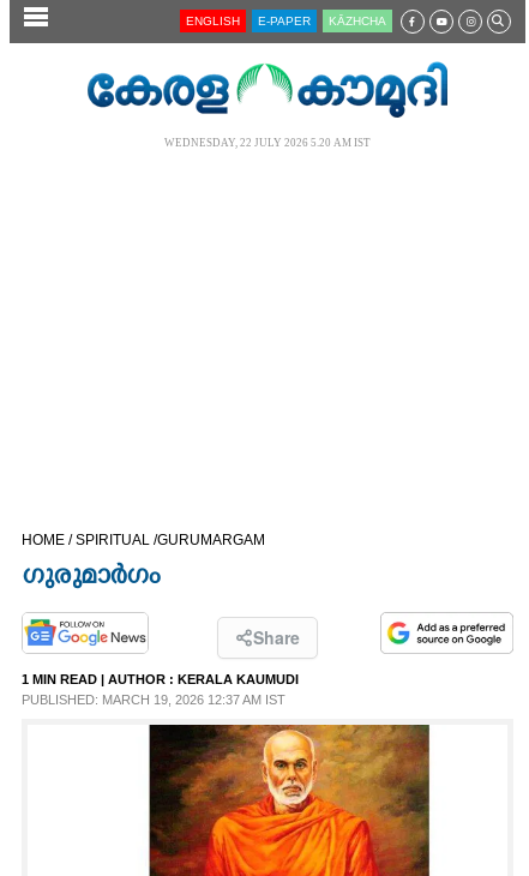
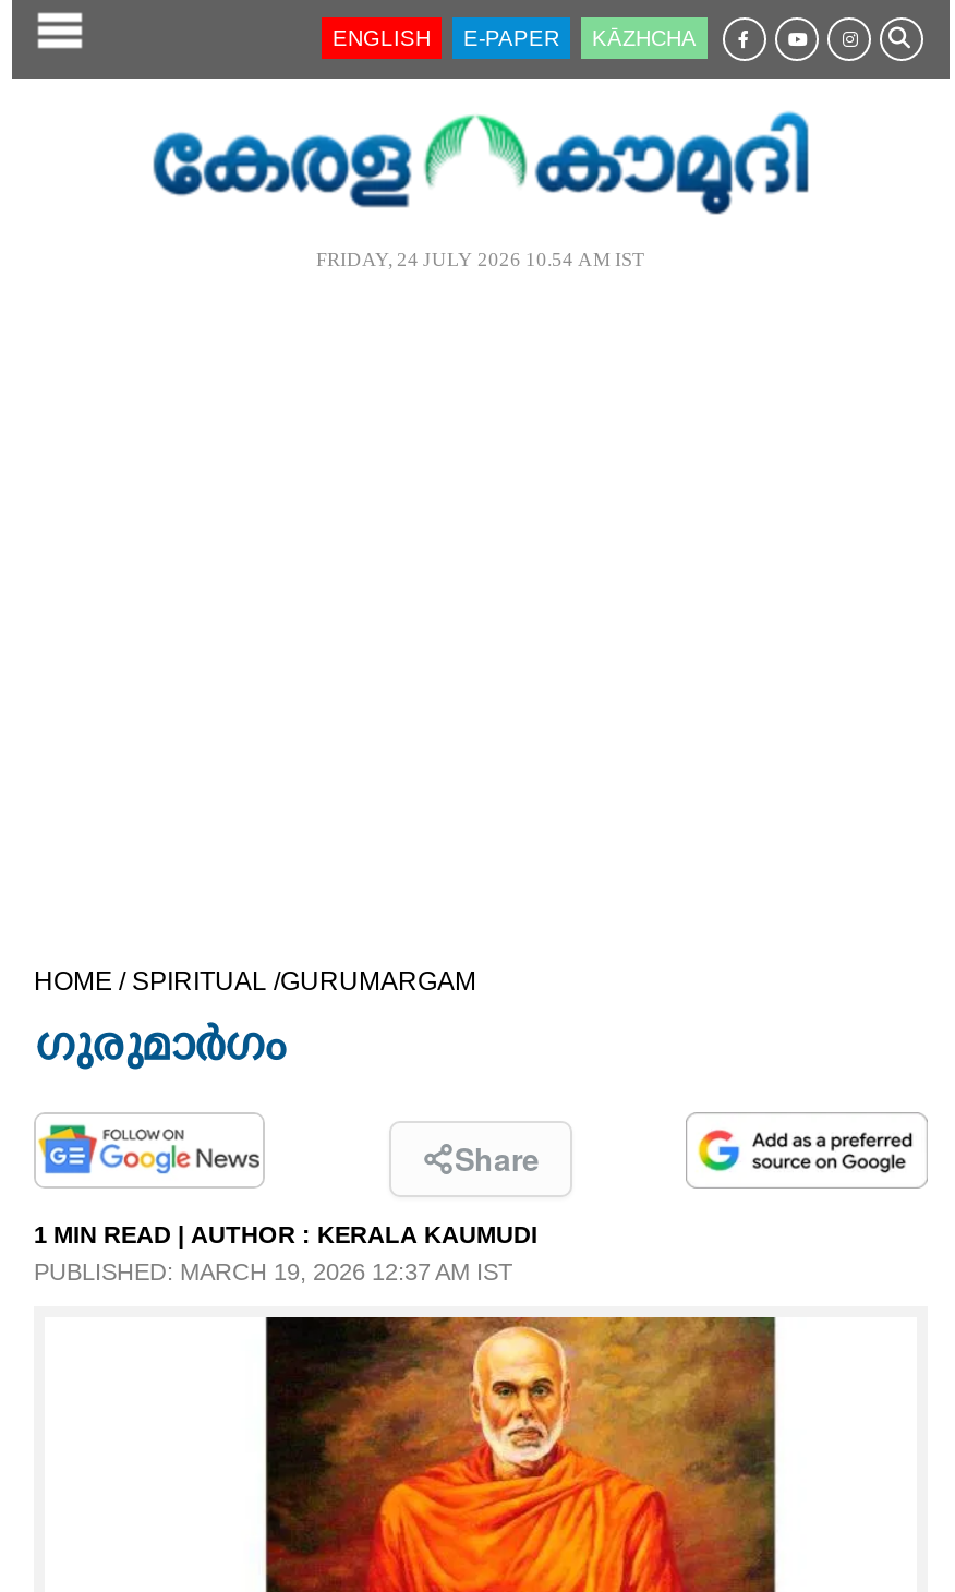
[164,137,371,149] WEDNESDAY, 22 JULY 2026 5.20 AM IST -> [316,249,645,270] FRIDAY, 24 JULY 2026 10.54 AM IST

